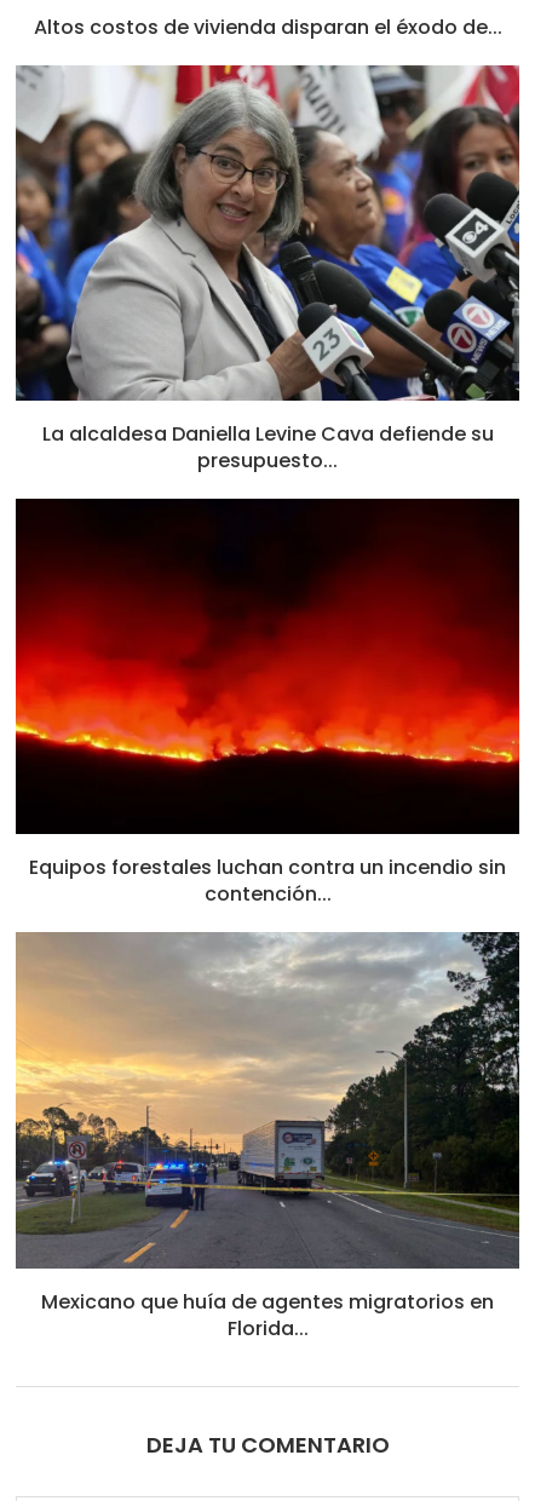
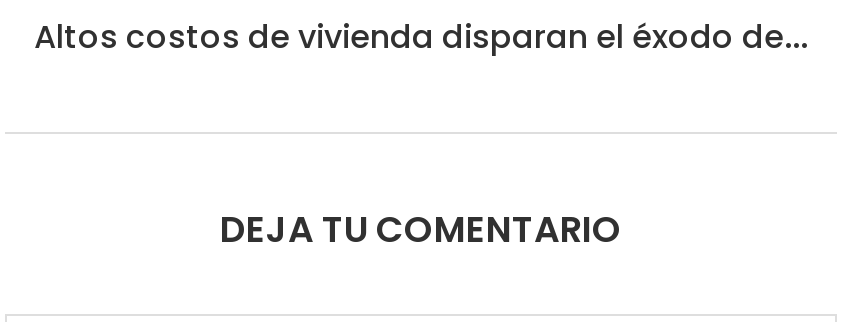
[15,64,520,475] [image] | La alcaldesa Daniella Levine Cava defiende su | presupuesto... -> none
[15,498,520,908] [image] | Equipos forestales luchan contra un incendio sin | contención... -> none
[15,931,520,1342] [image] | Mexicano que huía de agentes migratorios en | Florida... -> none

